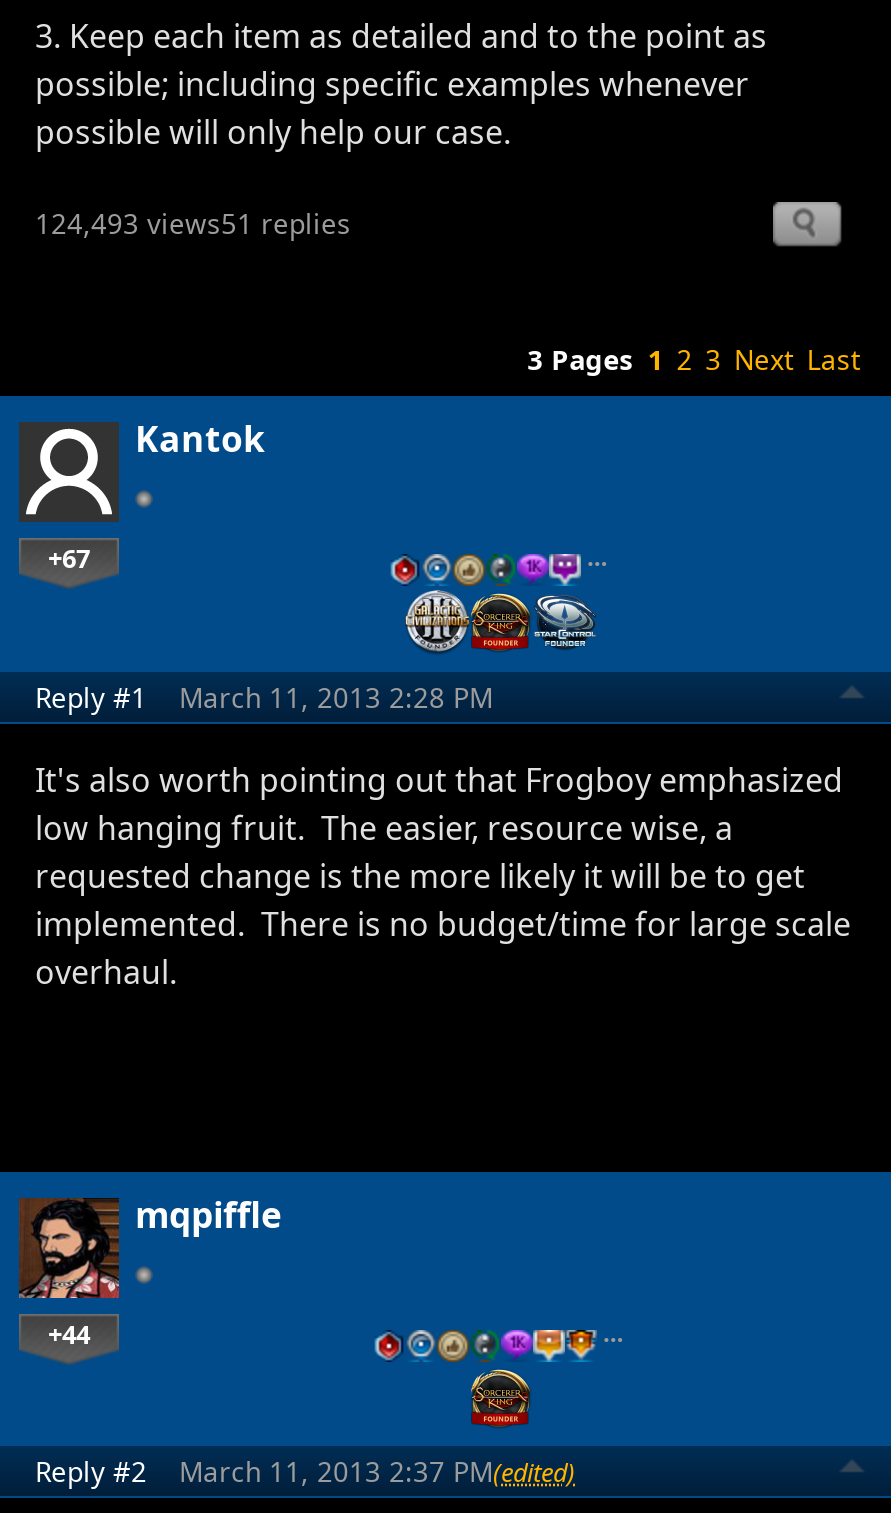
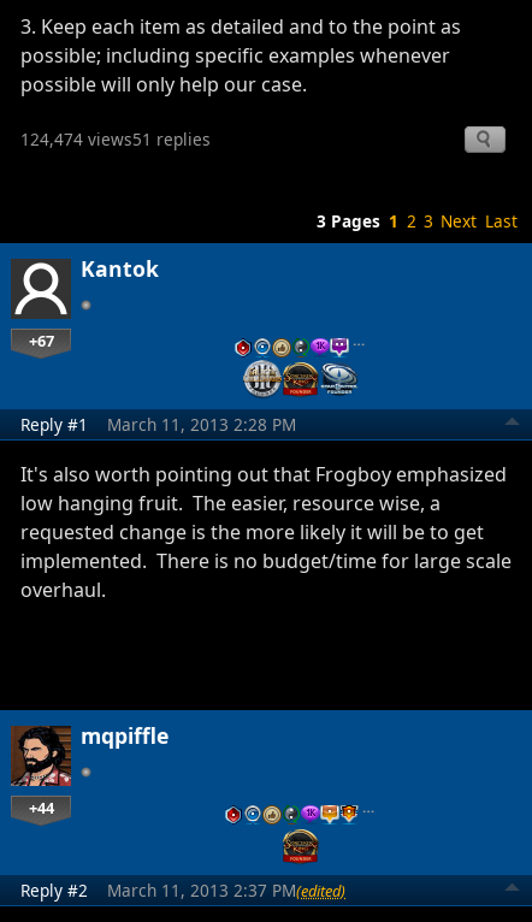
[35,204,351,242] 124,493 views51 replies -> [20,127,211,150] 124,474 views51 replies

